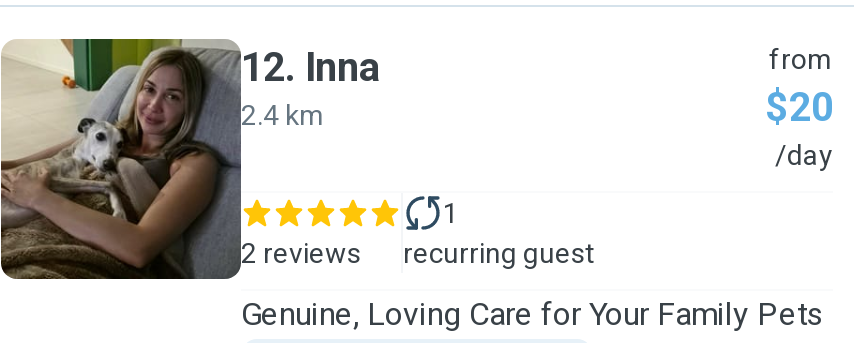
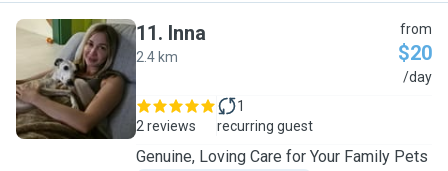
[241,43,381,91] 12. Inna -> [136,21,206,45] 11. Inna

